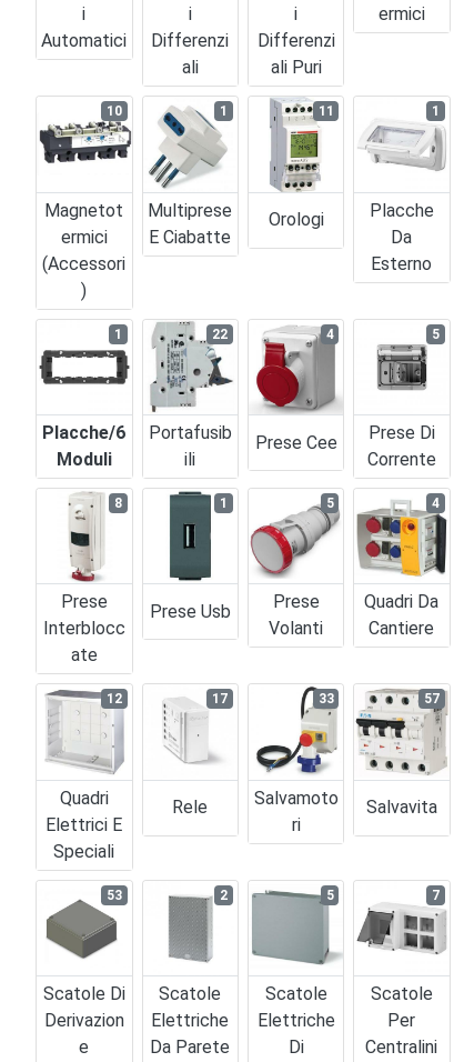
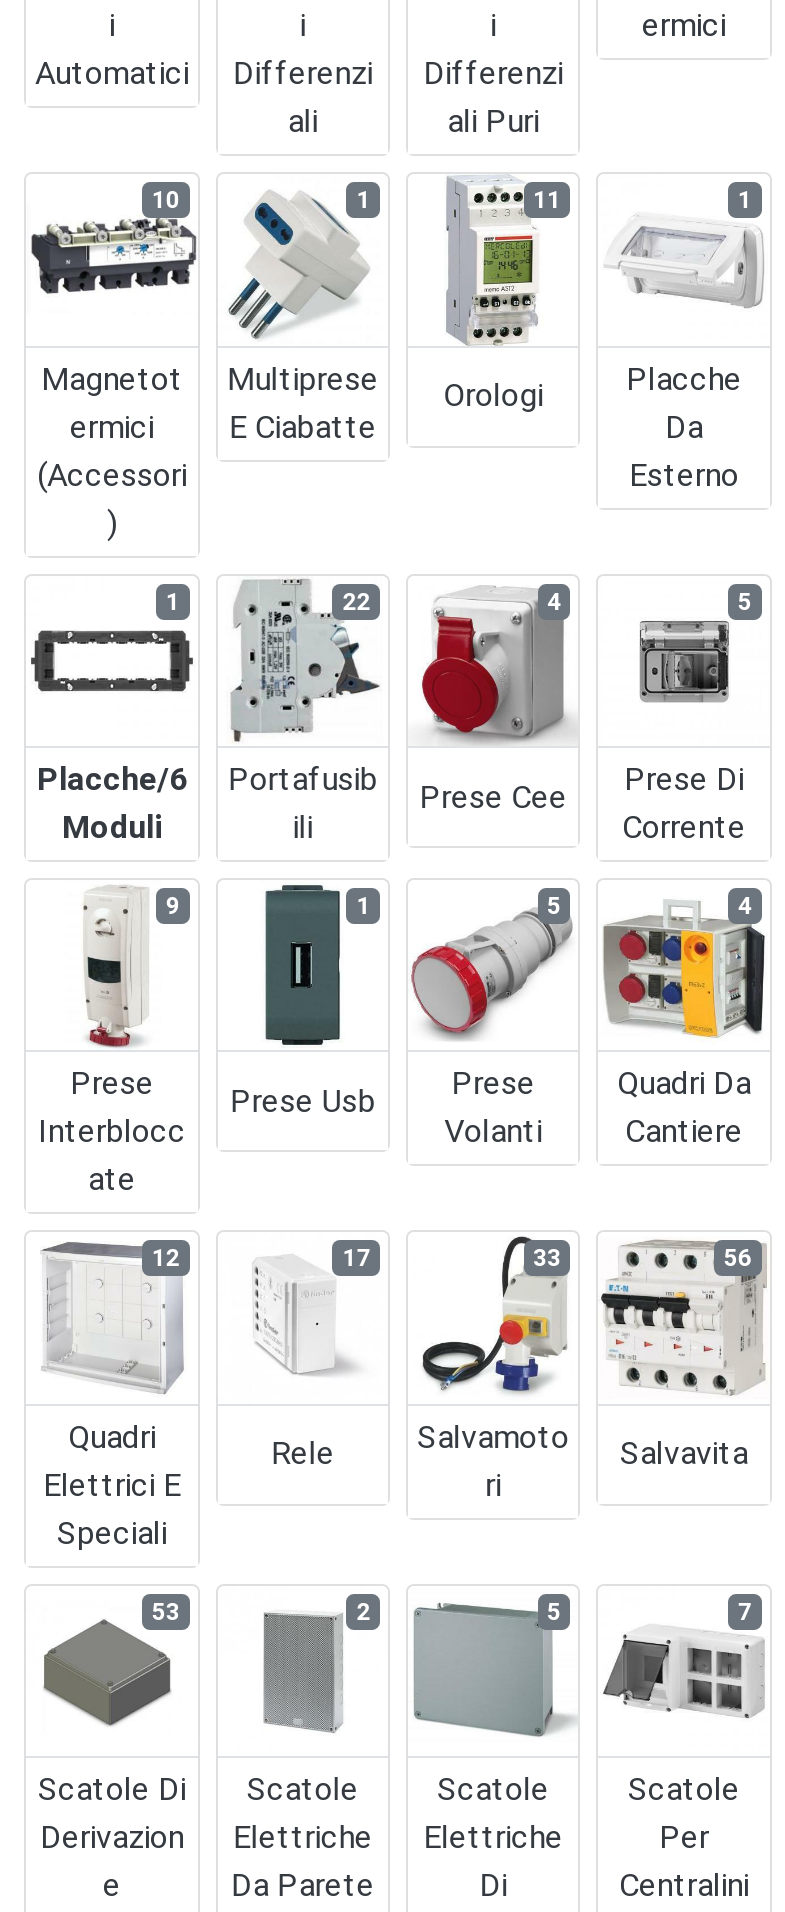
[114,495,122,511] 8 -> [166,892,180,920] 9
[424,691,439,707] 57 -> [724,1245,752,1273] 56

